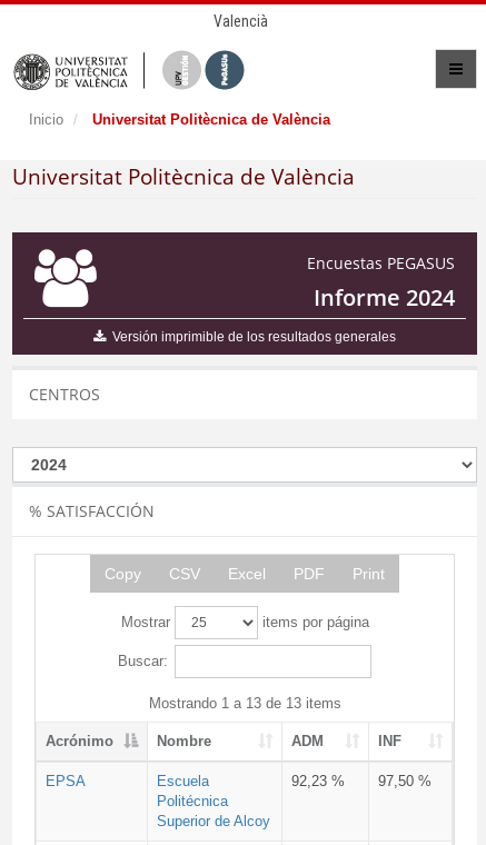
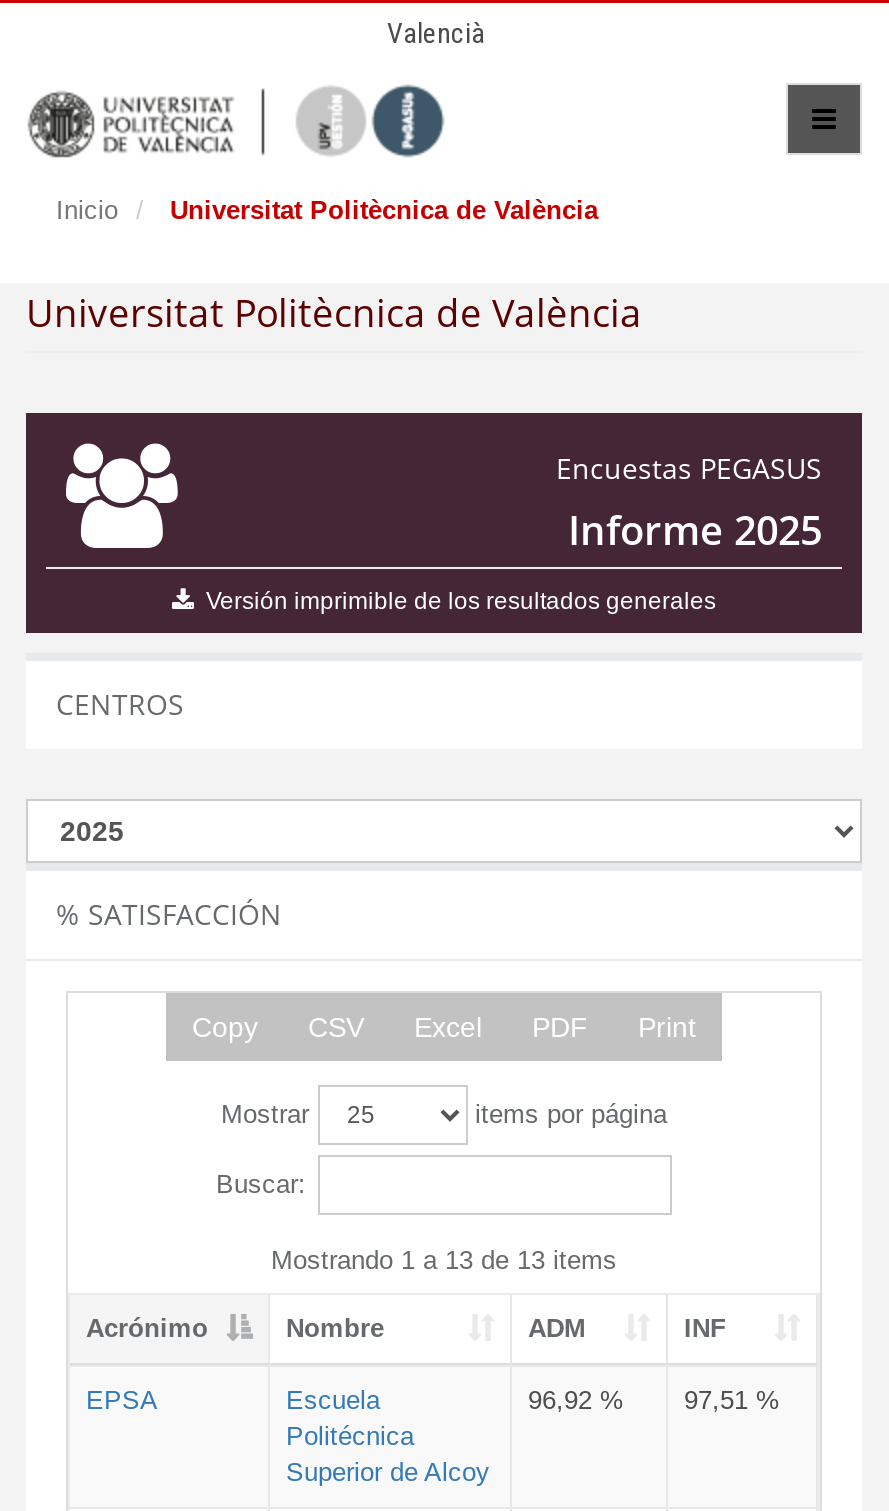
[314,282,455,312] Informe 2024 -> [568,503,822,557] Informe 2025
[291,772,345,789] 92,23 % -> [528,1384,624,1414] 96,92 %
[378,772,432,789] 97,50 % -> [684,1384,780,1414] 97,51 %

